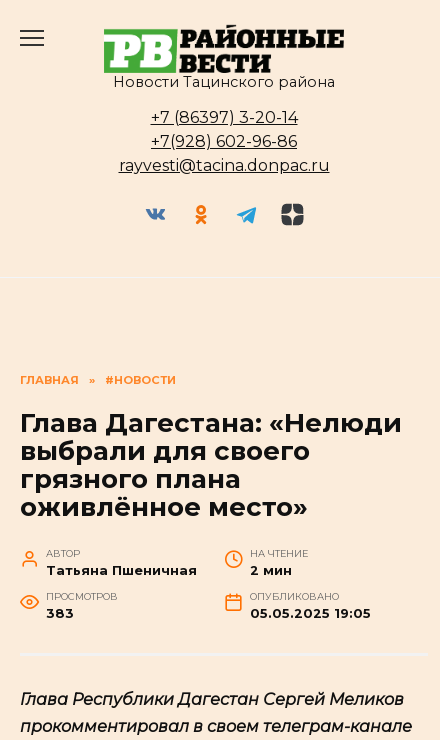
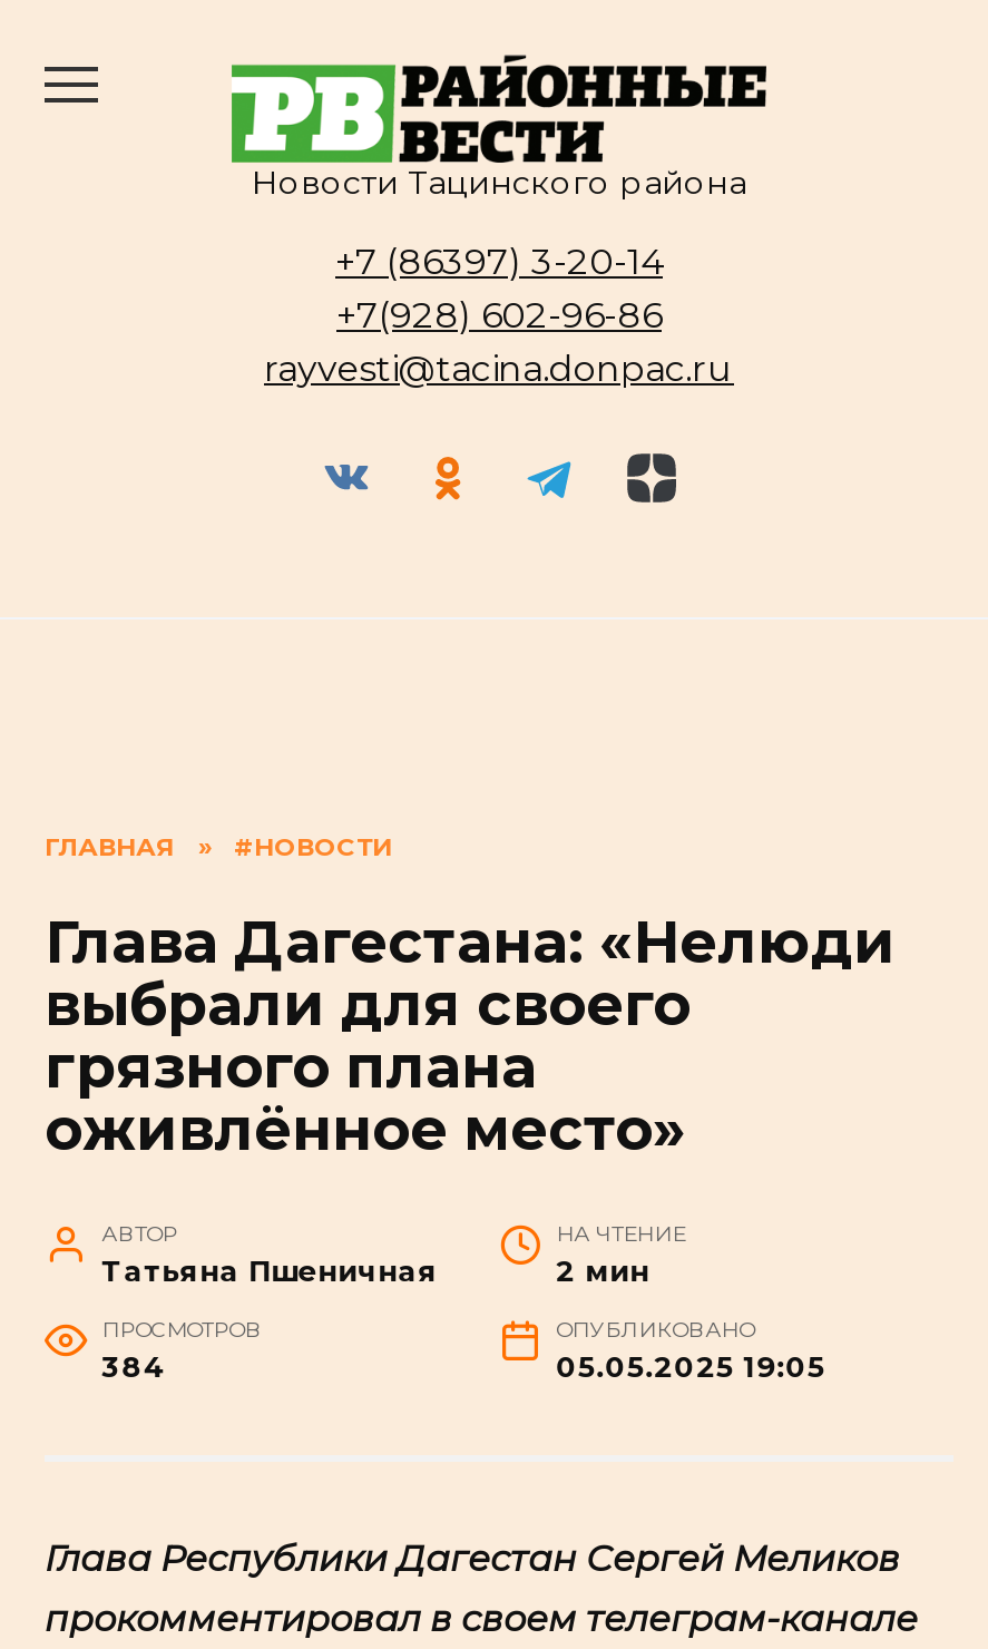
[46,606,74,621] 383 -> [102,1350,166,1383] 384

